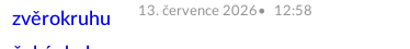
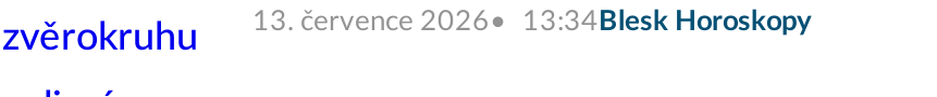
[271,5,312,19] 12:58 -> [516,9,812,37] 13:34Blesk Horoskopy

